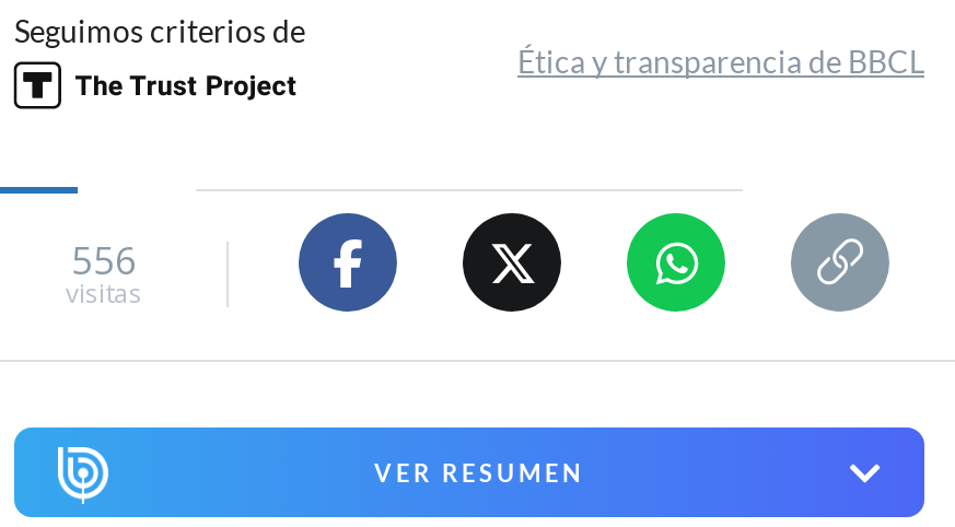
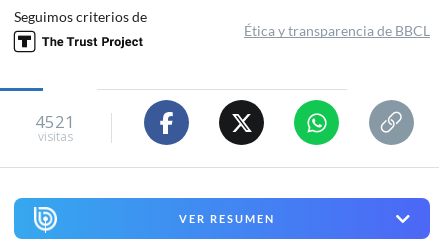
[71,235,137,285] 556 -> [35,110,75,133] 4521

